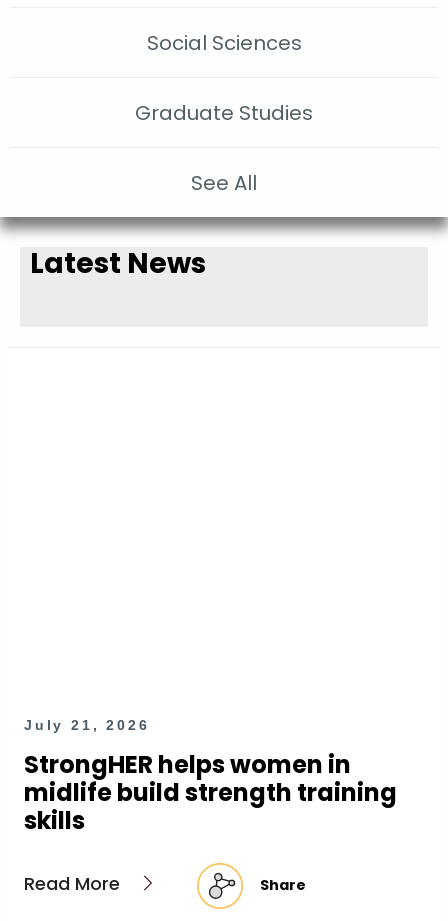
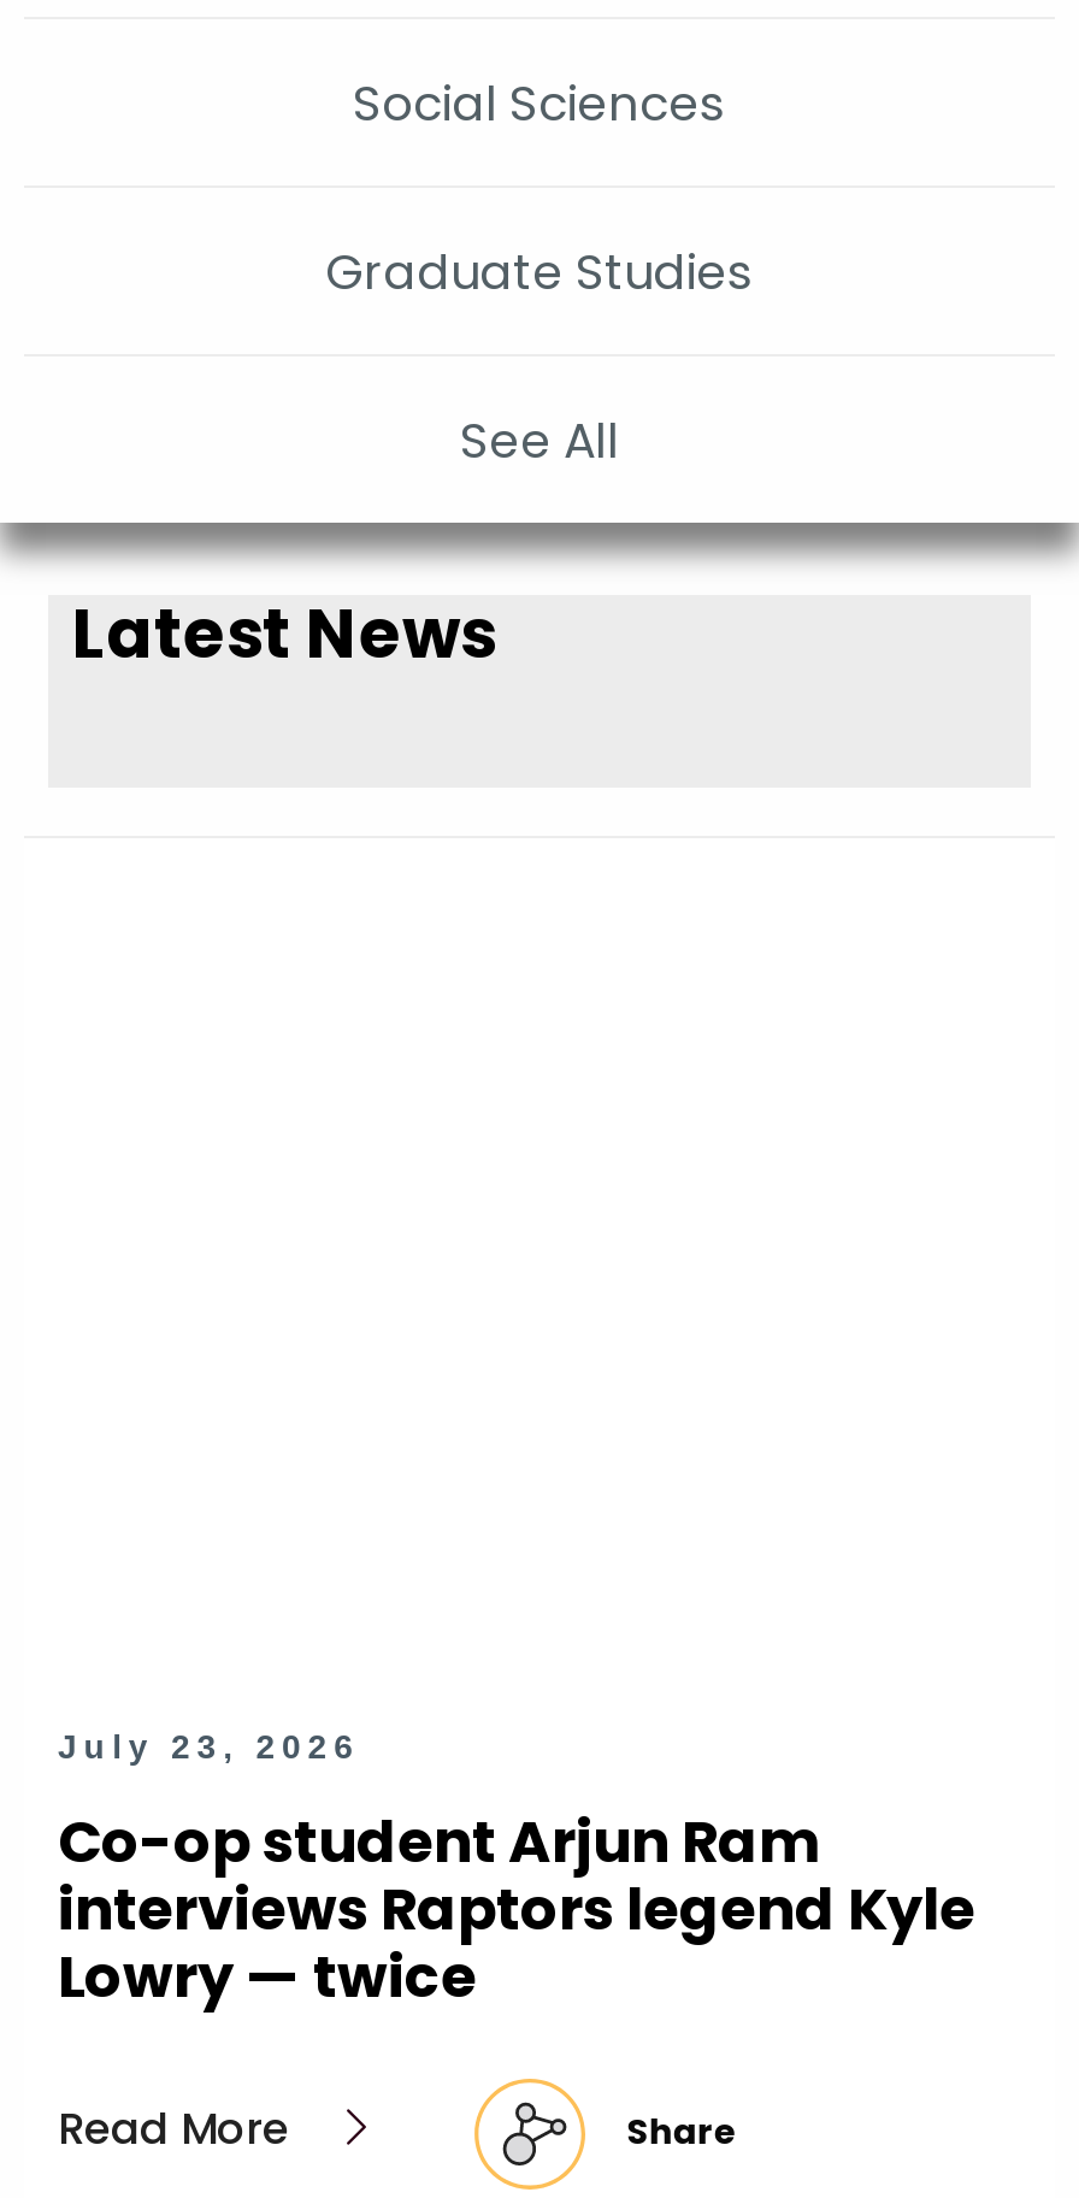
[24,717,149,733] July 21, 2026 -> [58,1726,360,1765] July 23, 2026
[24,748,397,837] StrongHER helps women in | midlife build strength training | skills -> [58,1801,975,2015] Co-op student Arjun Ram | interviews Raptors legend Kyle | Lowry — twice

